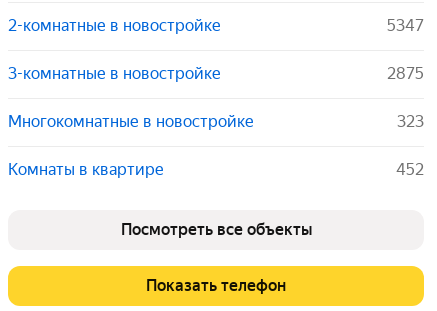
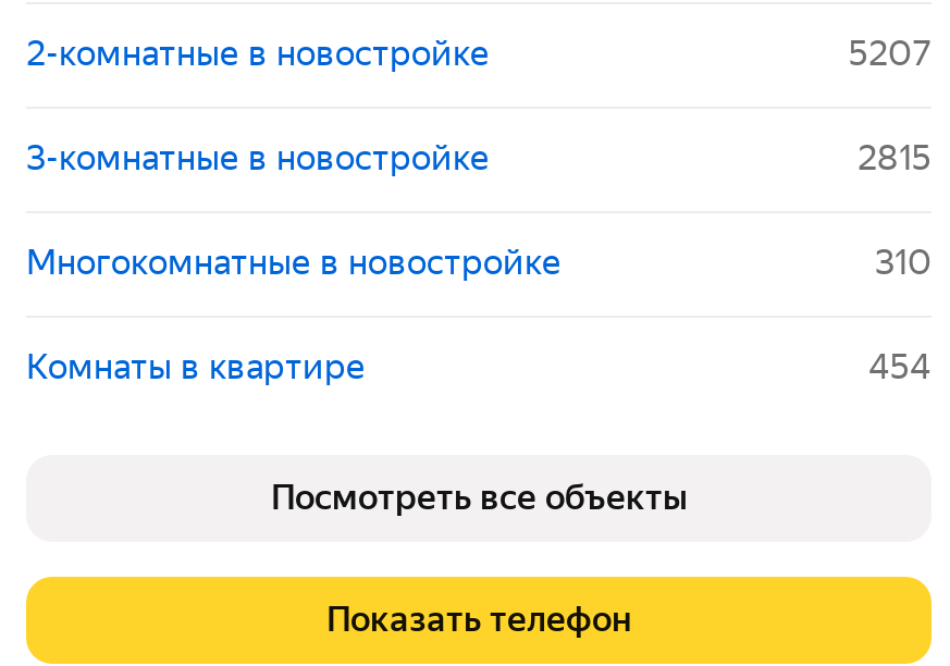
[387,16,424,35] 5347 -> [849,33,932,74] 5207
[387,64,424,83] 2875 -> [858,137,932,178] 2815
[397,112,424,131] 323 -> [875,242,932,283] 310
[396,160,424,179] 452 -> [868,346,932,387] 454

